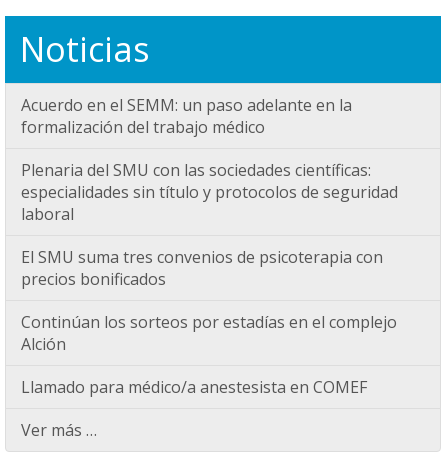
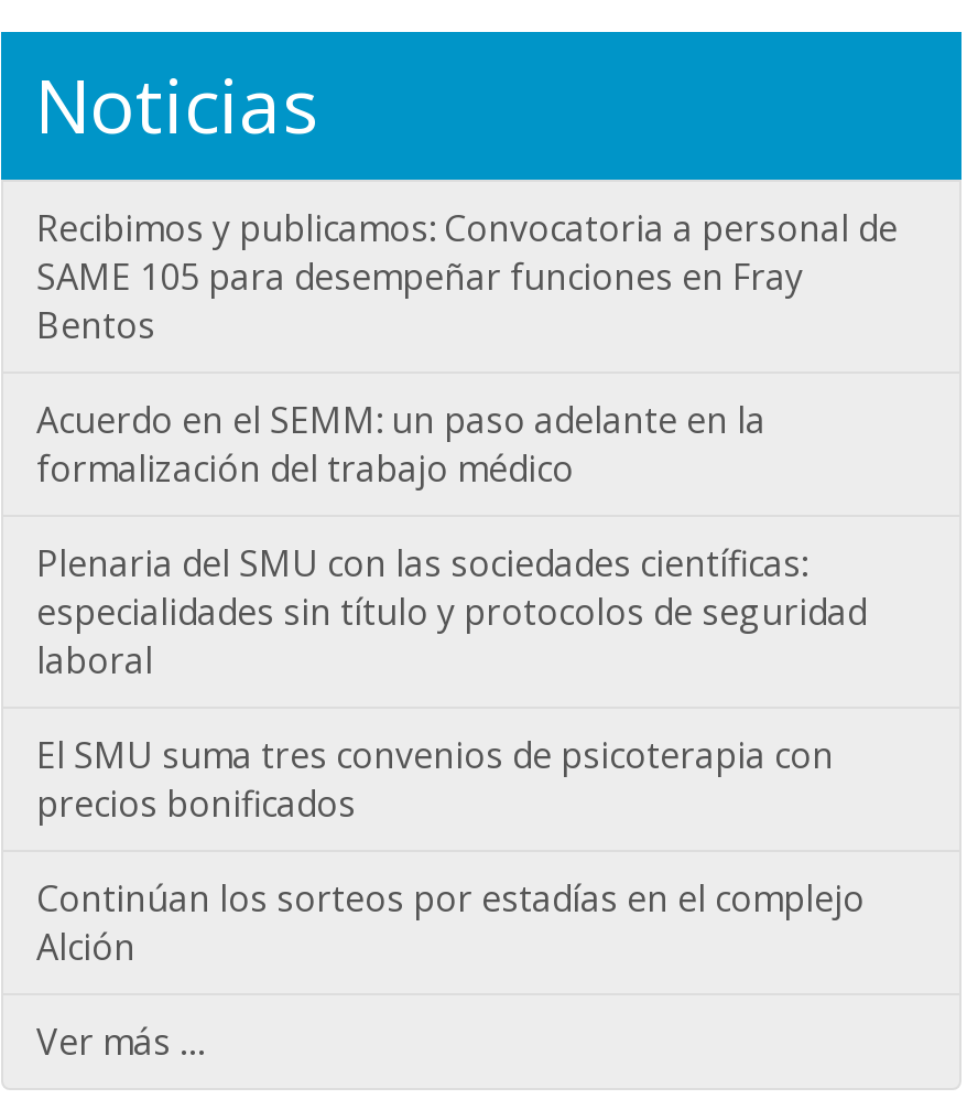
none -> [36,204,898,350] Recibimos y publicamos: Convocatoria a personal de | SAME 105 para desempeñar funciones en Fray | Bentos
moved [21,94,398,355] -> [36,396,867,972]: Acuerdo en el SEMM: un paso adelante en la | formalización del trabajo médico | Plenaria del SMU con las sociedades científicas: | ... | Continúan los sorteos por estadías en el complejo | Alción
[21,376,367,398] Llamado para médico/a anestesista en COMEF -> none

